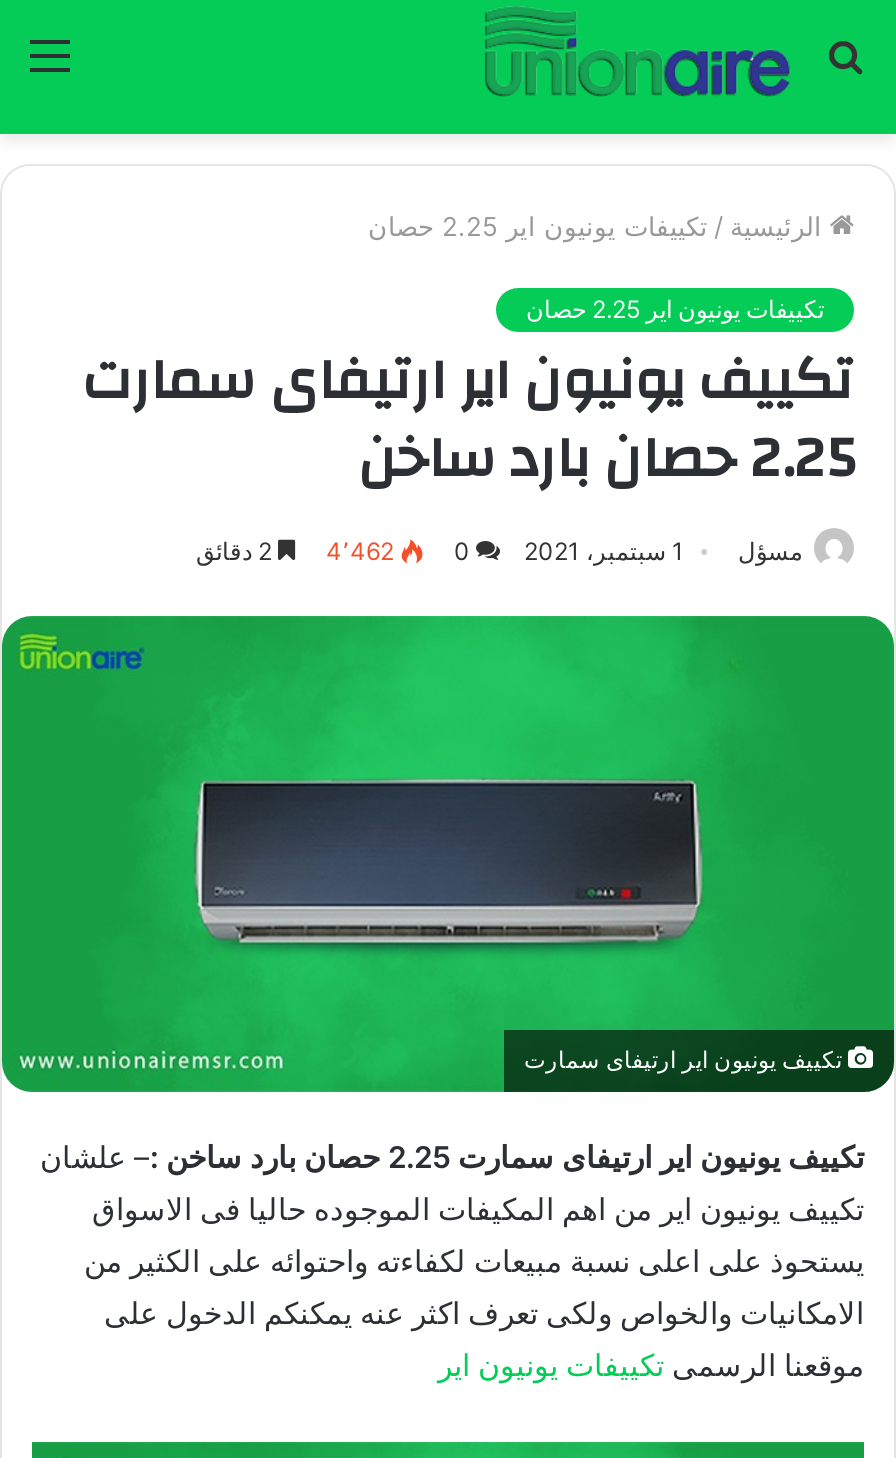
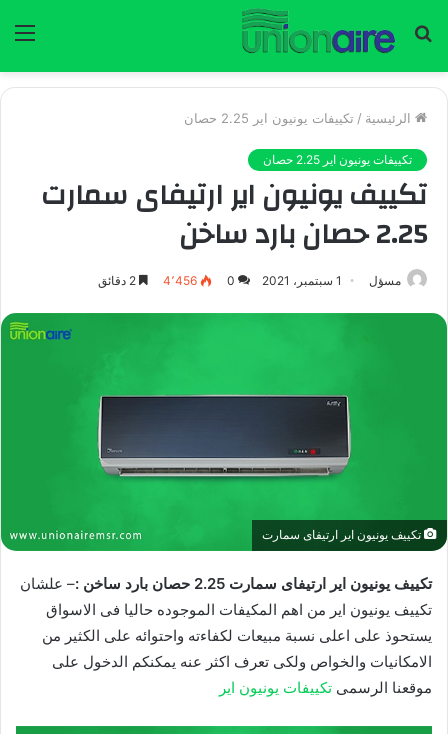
[326,536,394,566] 4٬462 -> [163,273,197,288] 4٬456

